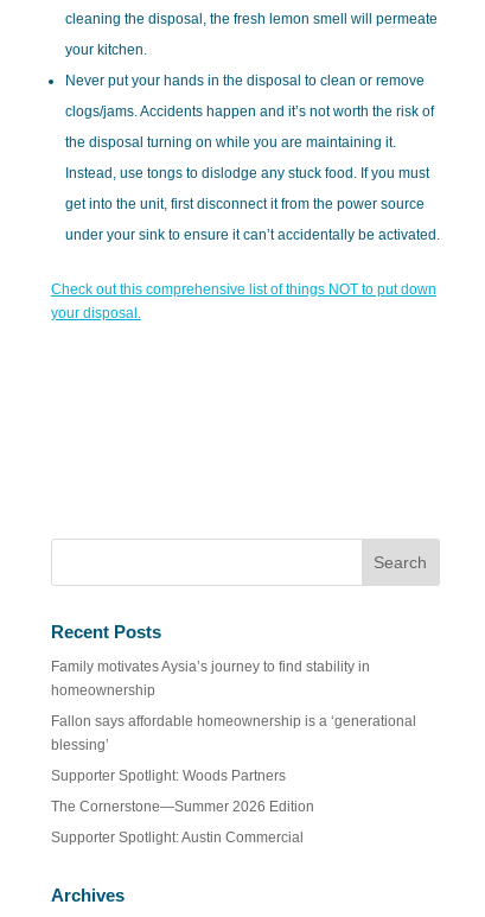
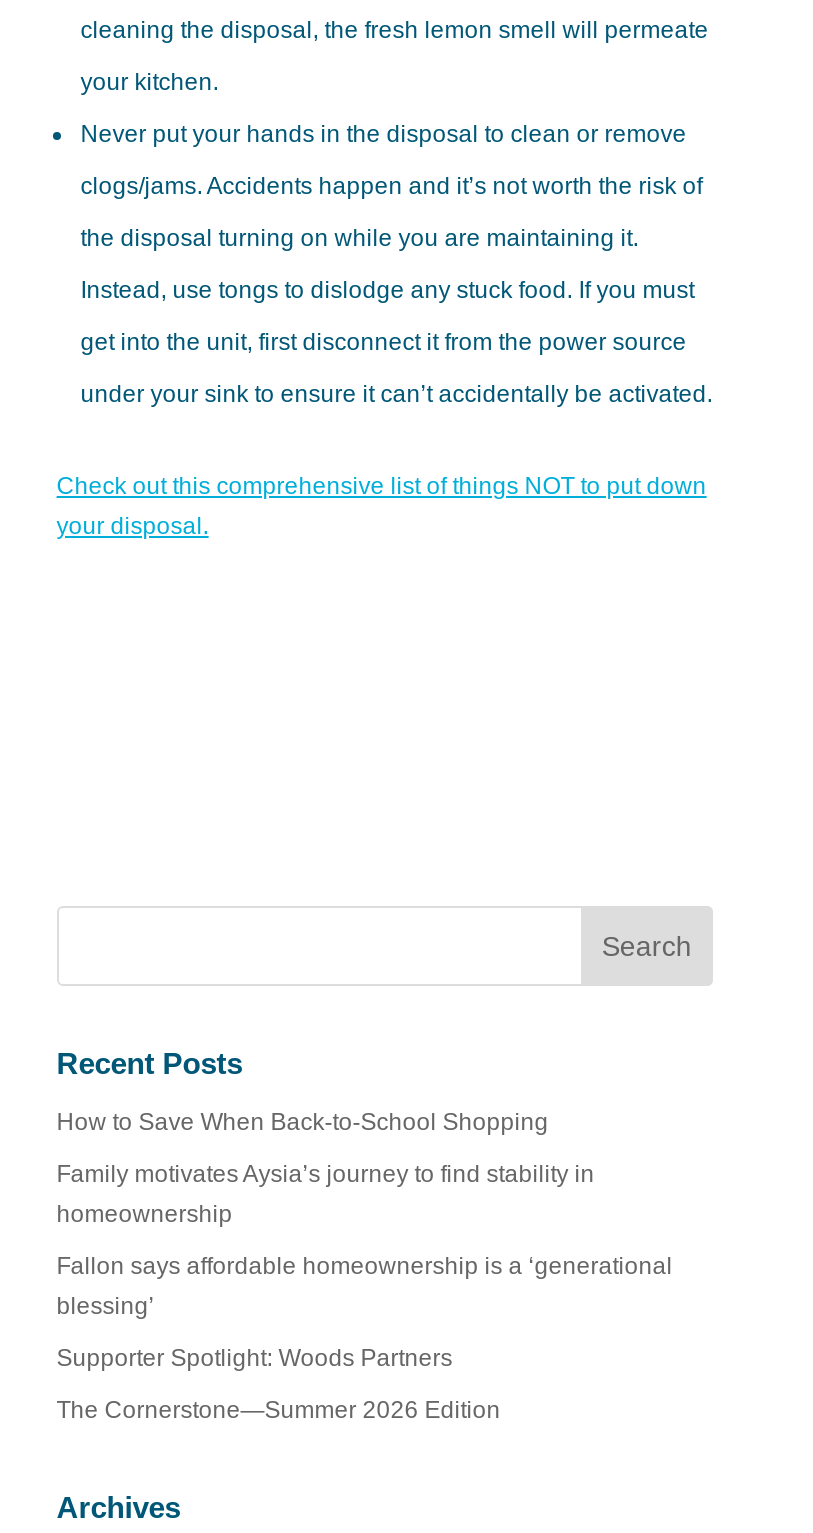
none -> [57,1108,549,1136] How to Save When Back-to-School Shopping
moved [51,659,416,815] -> [57,1160,673,1424]: Family motivates Aysia’s journey to find stability in | homeownership | Fallon says affordable homeownership is a ‘generational | blessing’ | Supporter Spotlight: Woods Partners | The Cornerstone—Summer 2026 Edition
[51,829,303,846] Supporter Spotlight: Austin Commercial -> none

